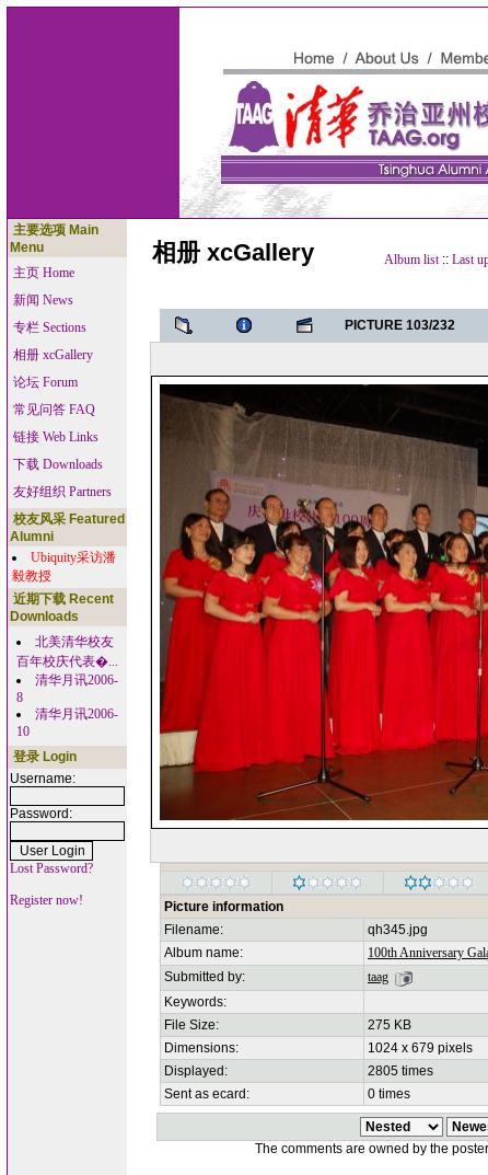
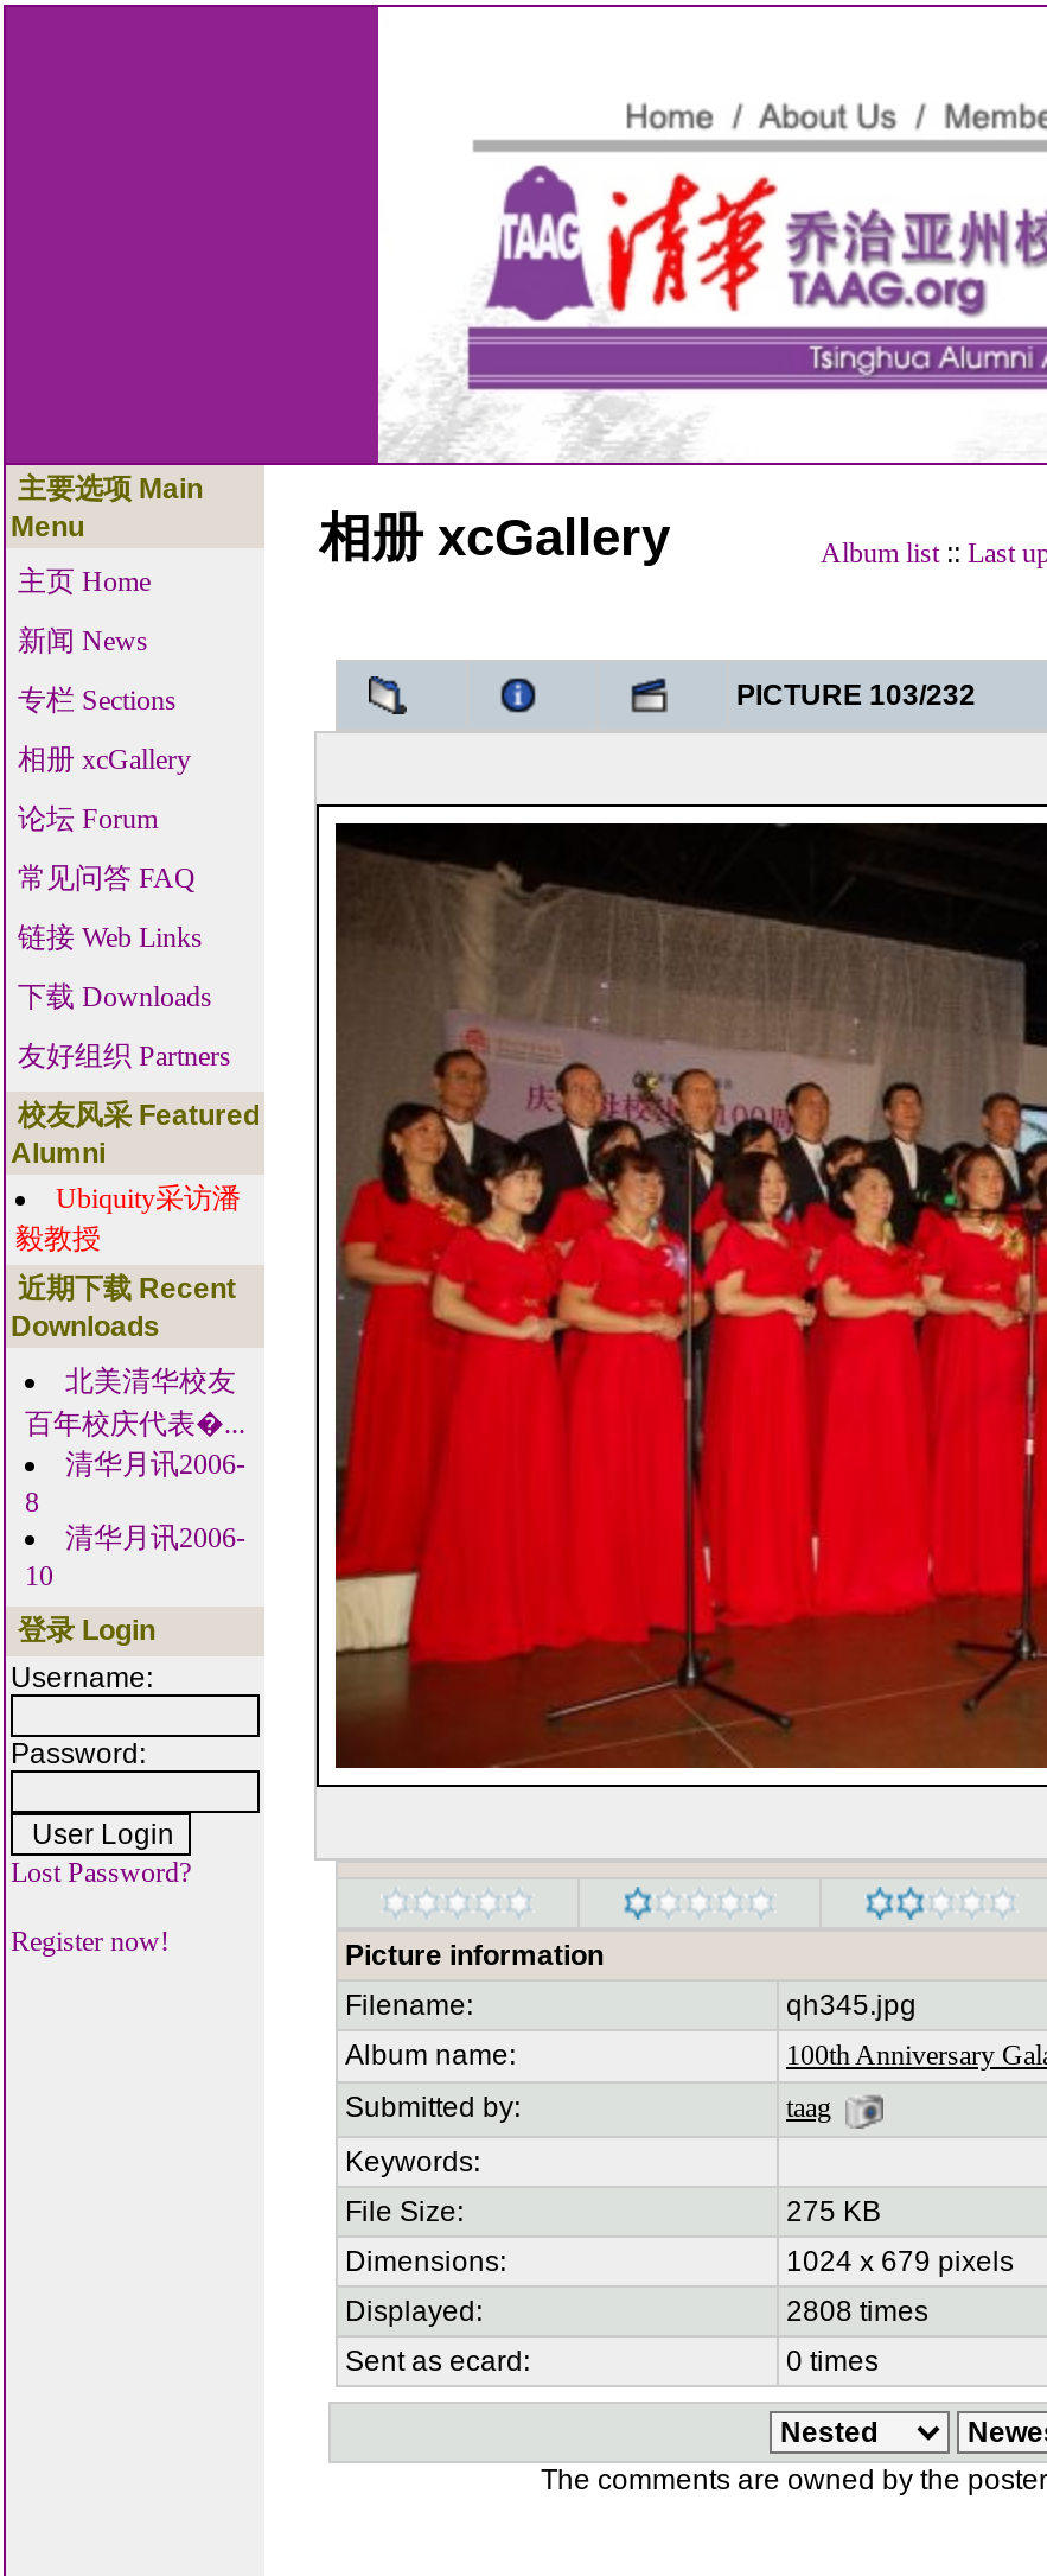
[368,1063,433,1079] 2805 times -> [786,2295,928,2328] 2808 times

